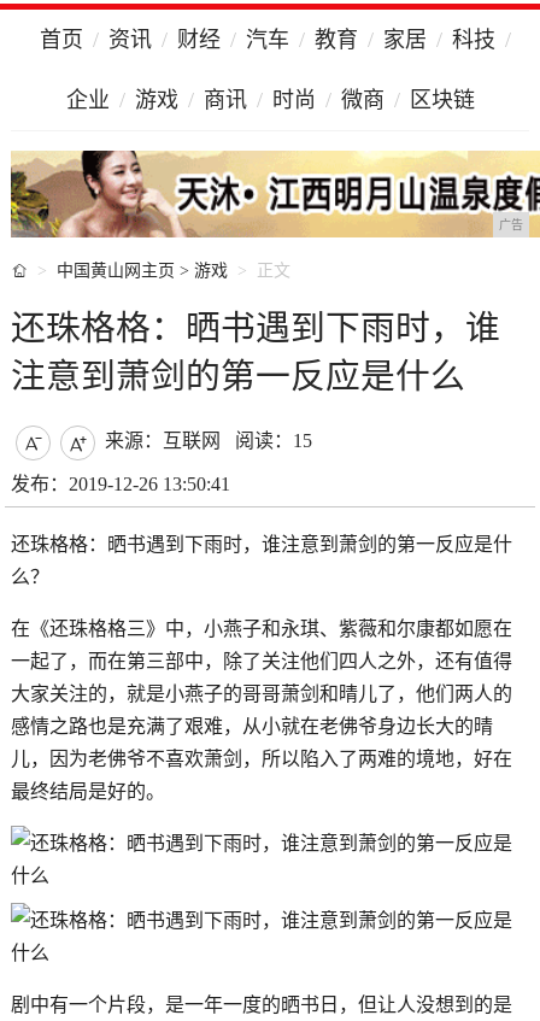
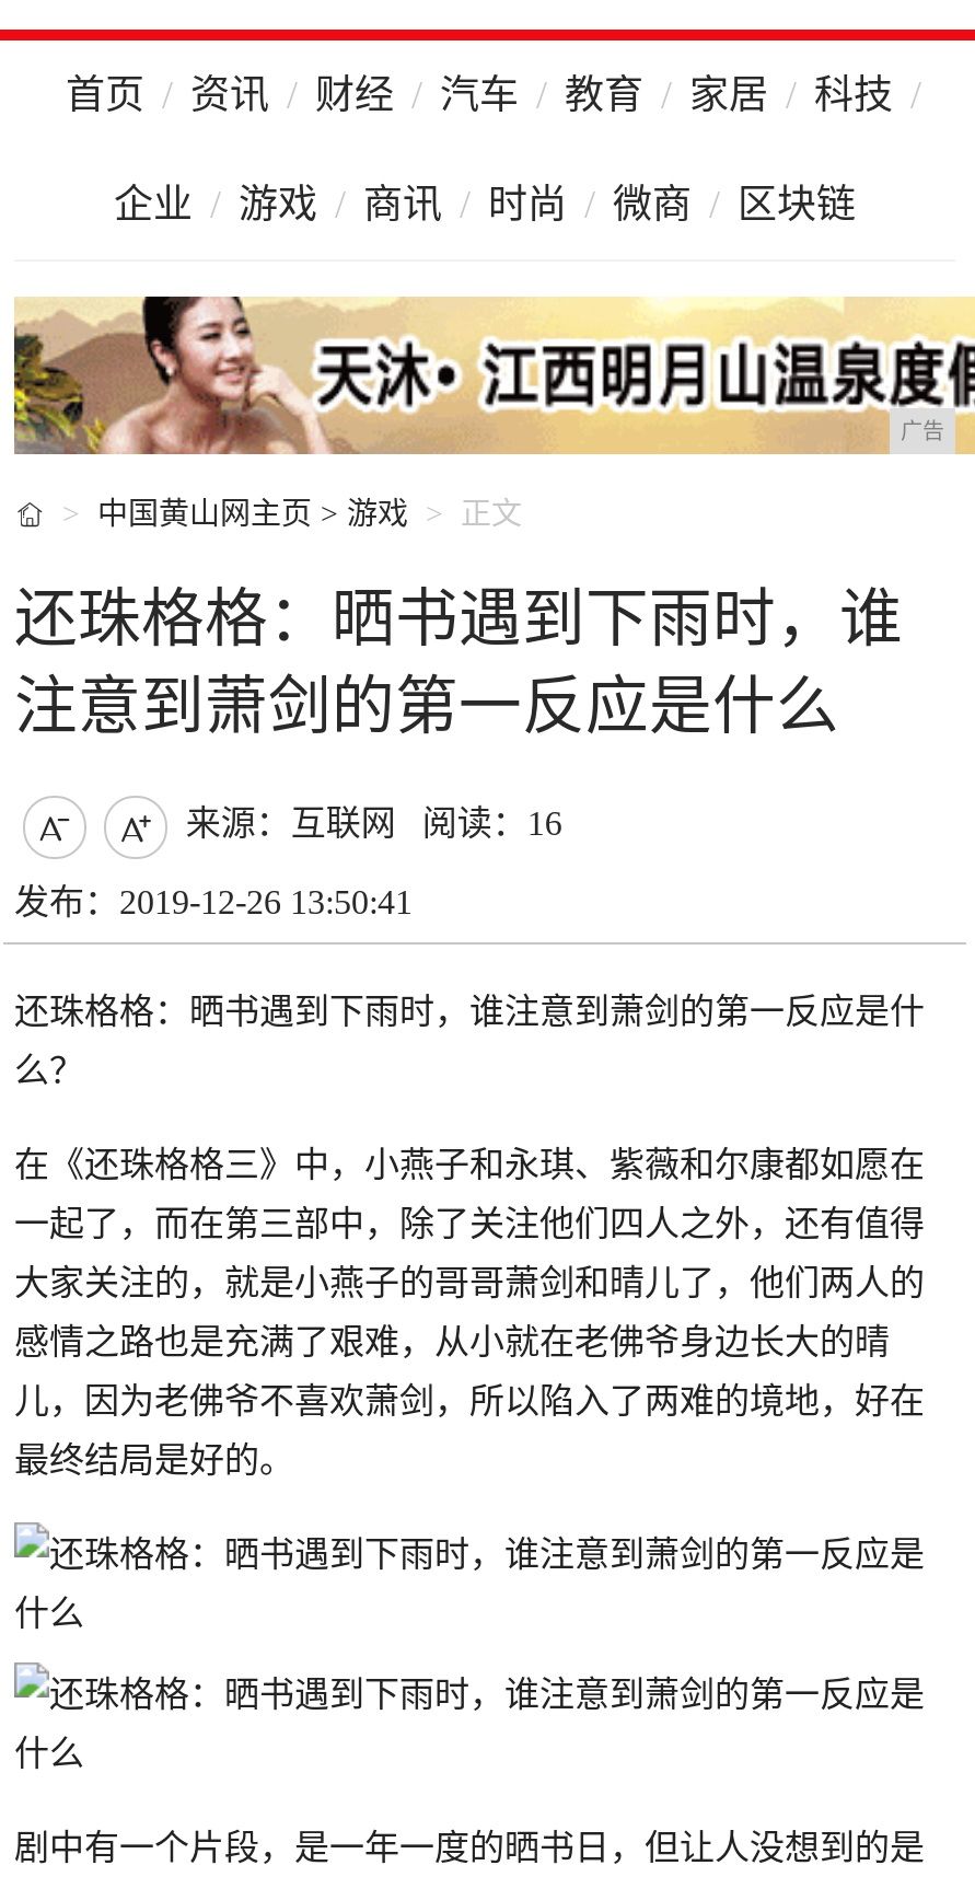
[235,430,313,451] 阅读：15 -> [422,804,562,842] 阅读：16

